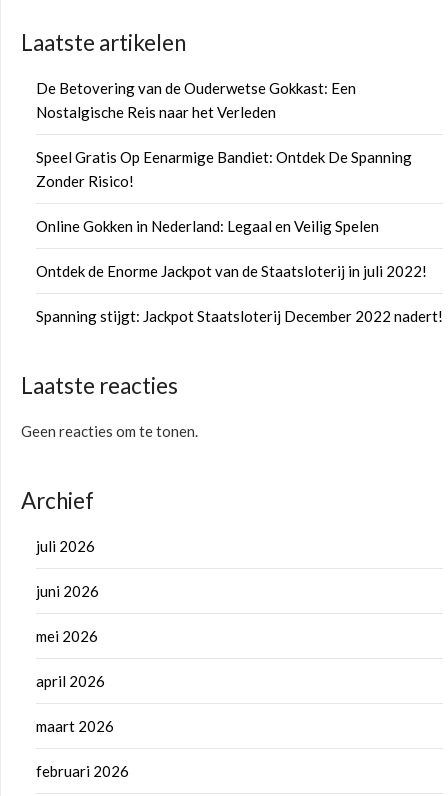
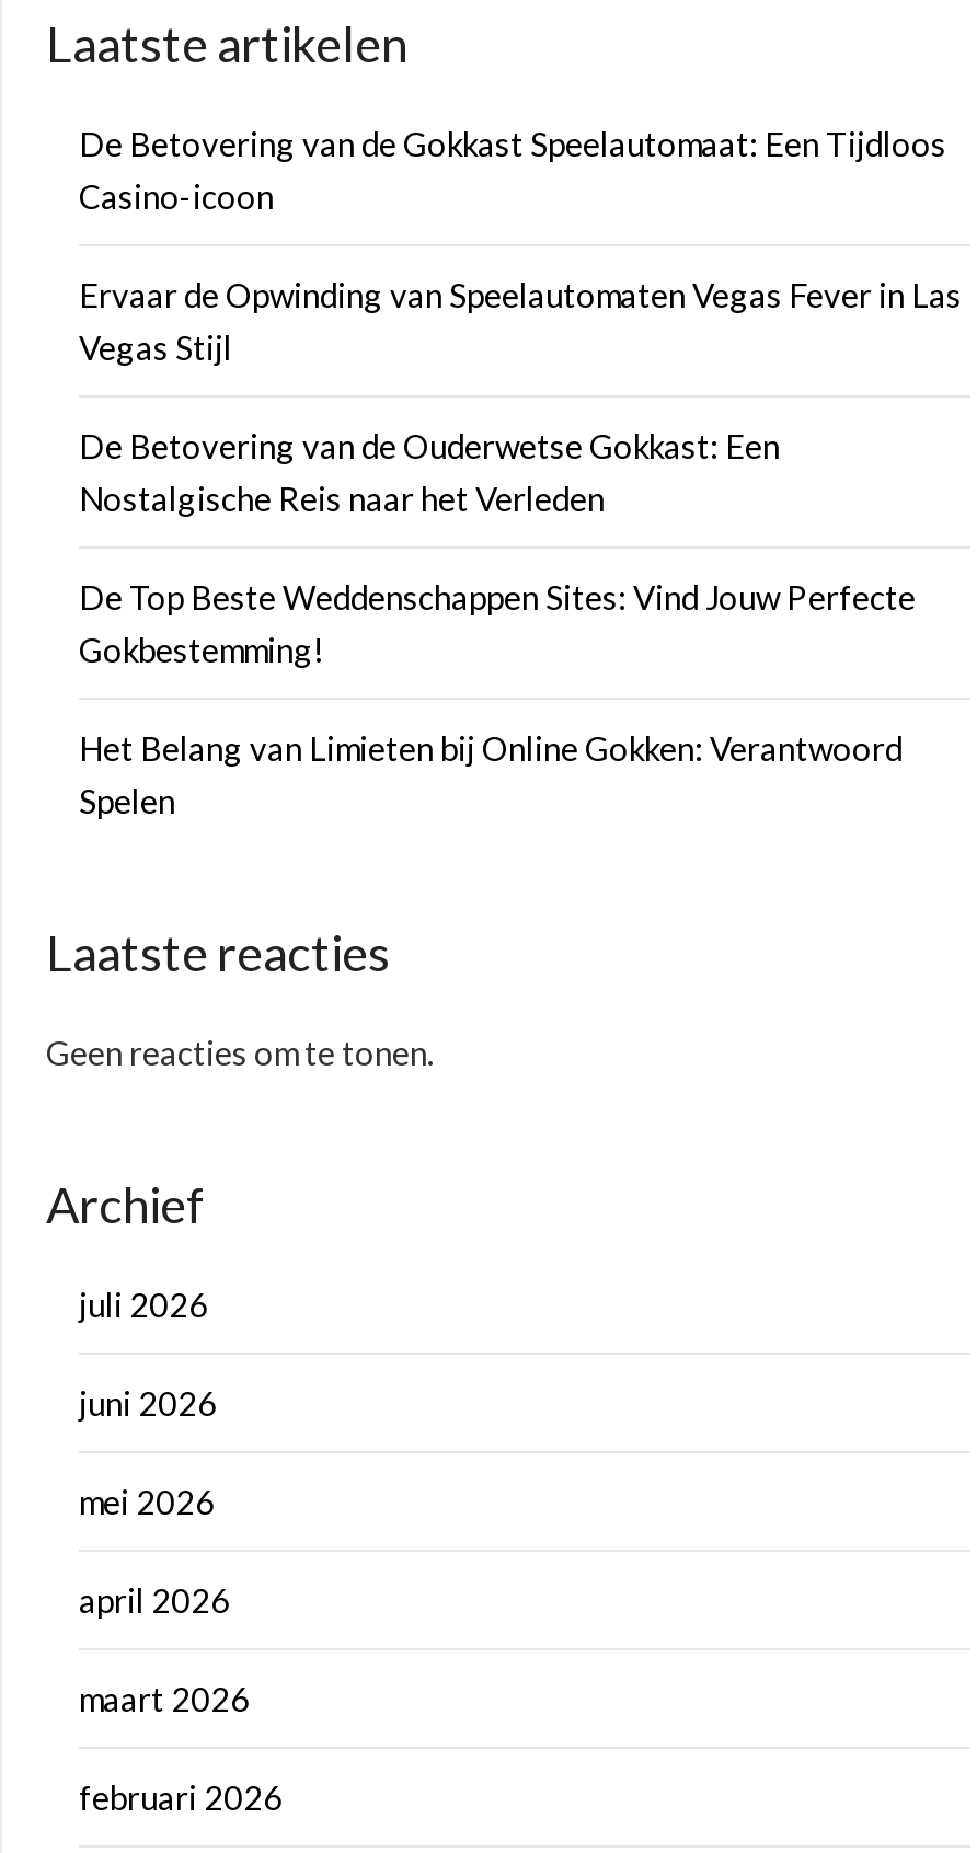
none -> [79,124,962,367] De Betovering van de Gokkast Speelautomaat: Een Tijdloos | Casino-icoon | Ervaar de Opwinding van Speelautomaten Vegas Fever in Las | Vegas Stijl
moved [36,79,356,121] -> [79,426,780,518]: De Betovering van de Ouderwetse Gokkast: Een | Nostalgische Reis naar het Verleden
[36,148,443,325] Speel Gratis Op Eenarmige Bandiet: Ontdek De Spanning | Zonder Risico! | Online Gokken in Nederland: Legaal en Veilig Spelen | Ontdek de Enorme Jackpot van de Staatsloterij in juli 2022! | Spanning stijgt: Jackpot Staatsloterij December 2022 nadert! -> [79,577,916,820] De Top Beste Weddenschappen Sites: Vind Jouw Perfecte | Gokbestemming! | Het Belang van Limieten bij Online Gokken: Verantwoord | Spelen

